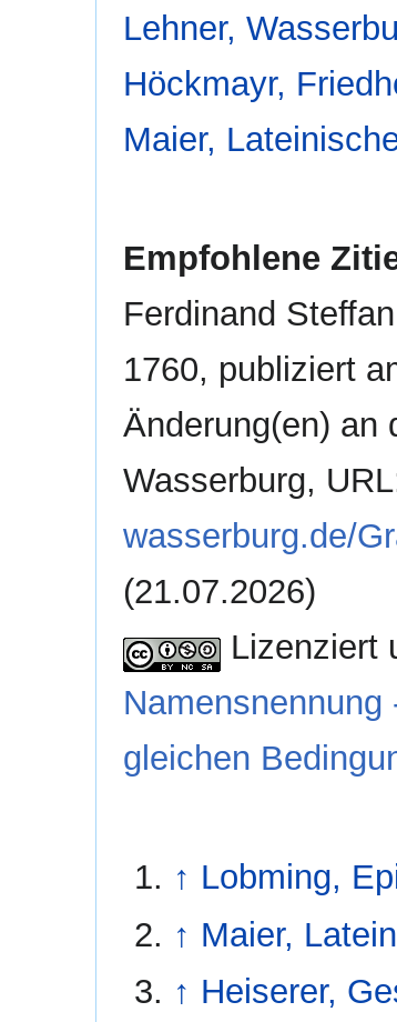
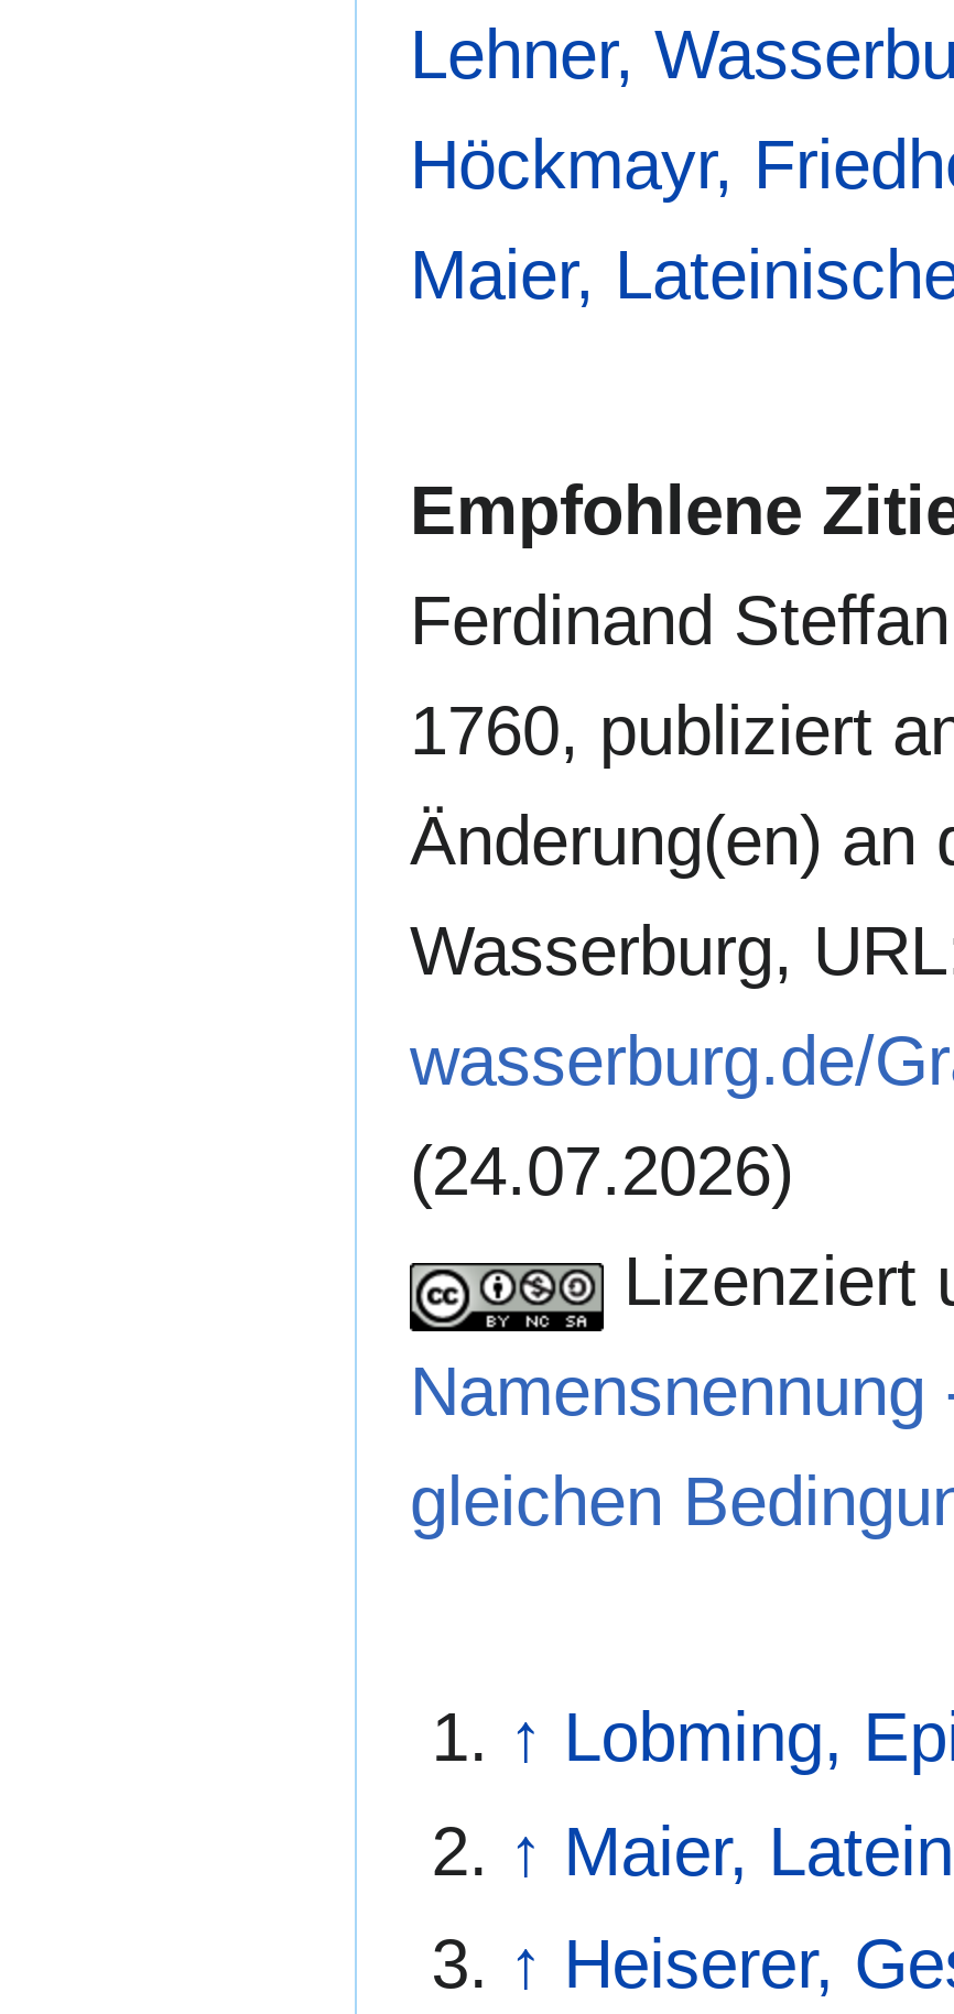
[123,573,316,612] (21.07.2026) -> [410,1134,793,1211] (24.07.2026)

